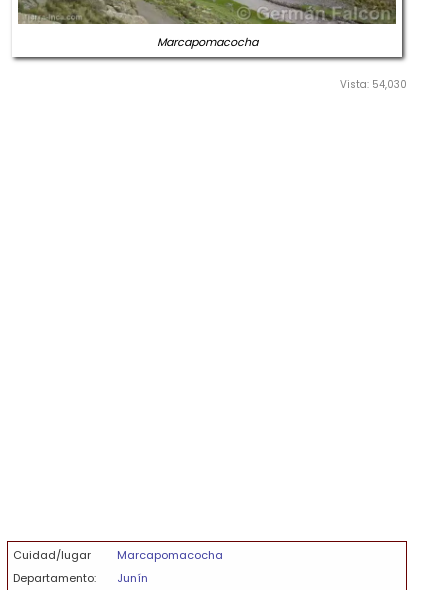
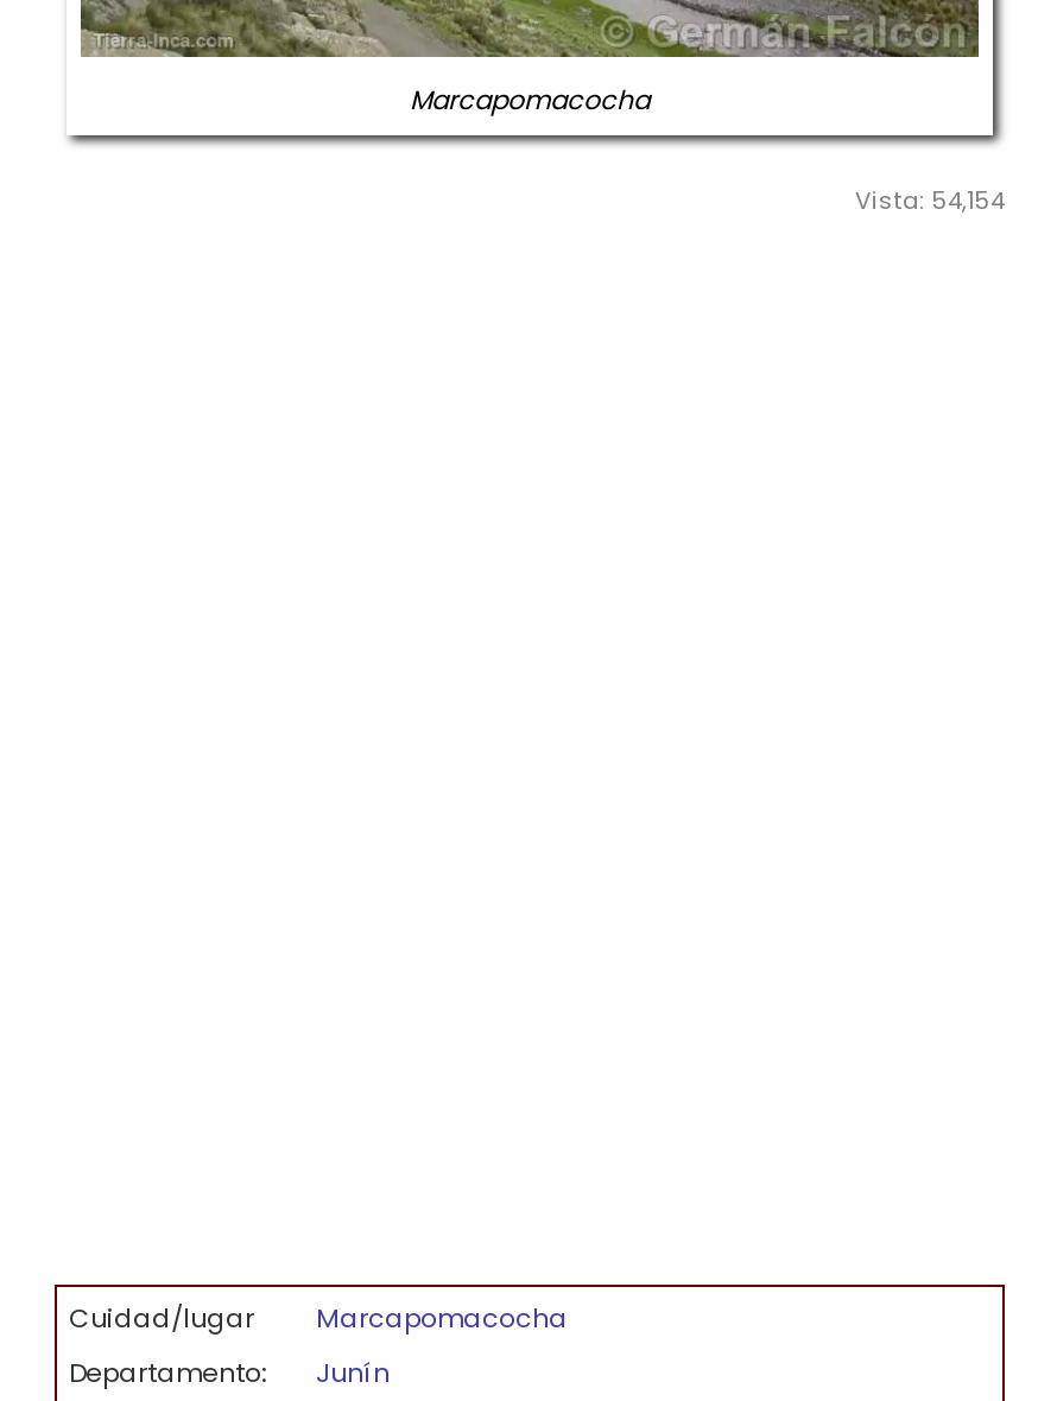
[340,77,407,92] Vista: 54,030 -> [855,183,1005,218] Vista: 54,154

